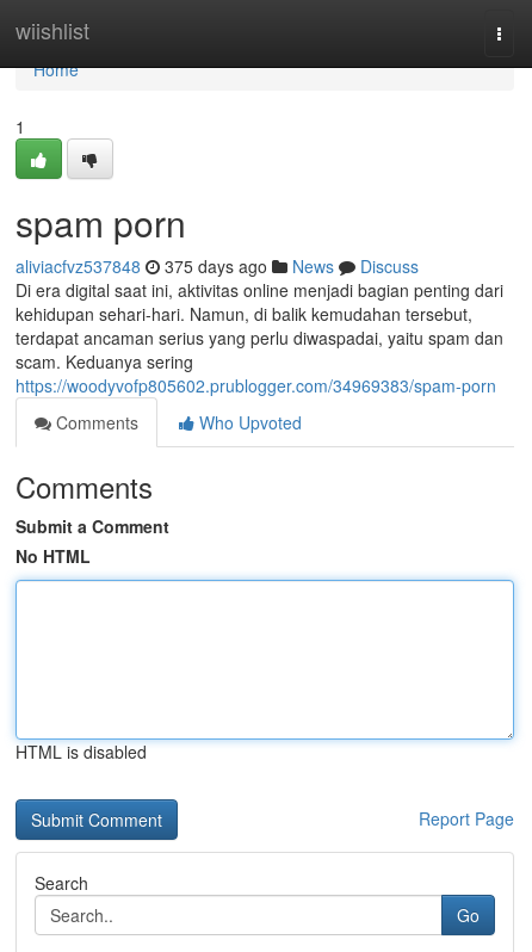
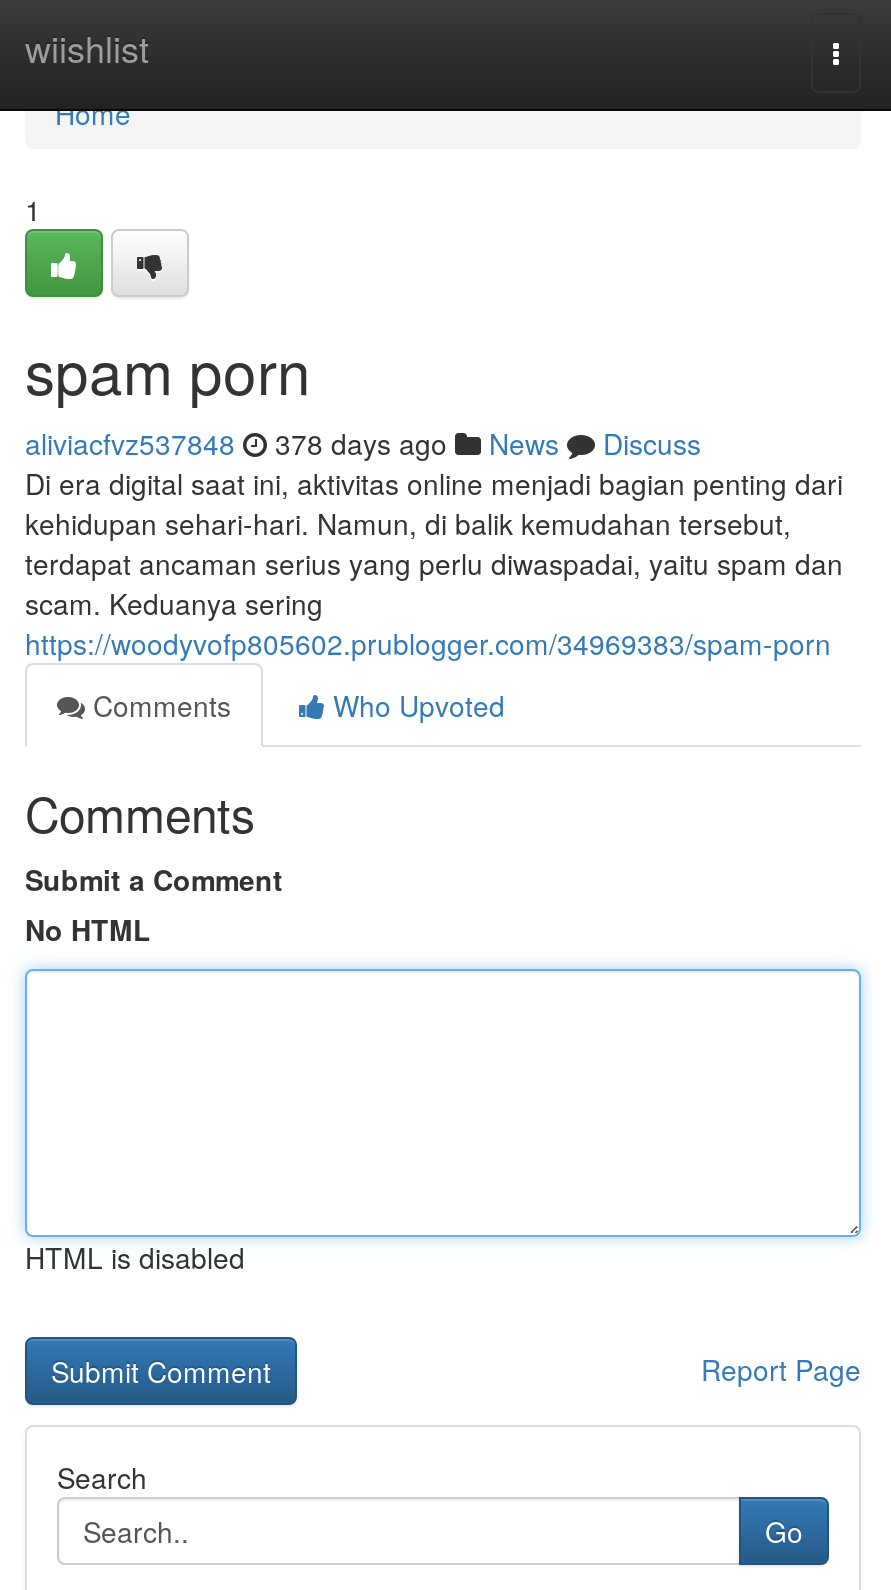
[16,254,419,278] aliviacfvz537848 375 days ago News Discuss -> [25,423,701,463] aliviacfvz537848 378 days ago News Discuss

